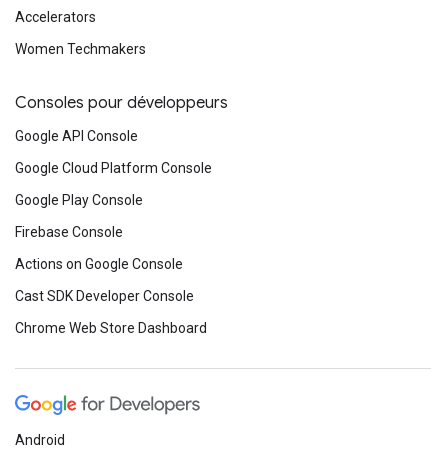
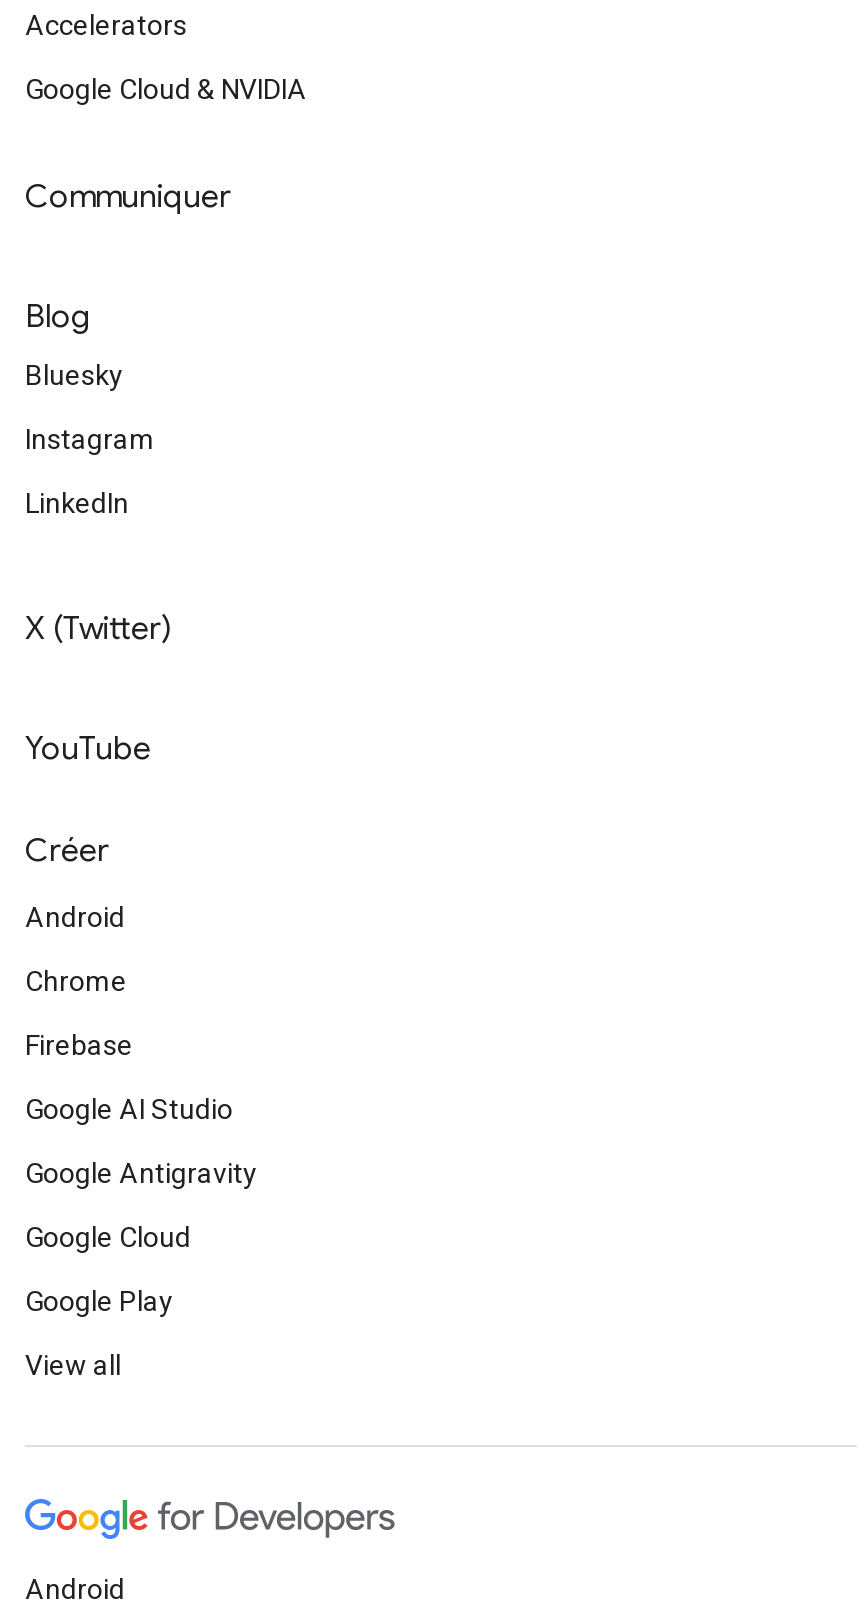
[15,41,228,336] Women Techmakers | Consoles pour développeurs | Google API Console | Google Cloud Platform Console | Google Play Console | Firebase Console | Actions on Google Console | Cast SDK Developer Console | Chrome Web Store Dashboard -> [25,73,307,1381] Google Cloud & NVIDIA | Communiquer | Blog | Bluesky | Instagram | LinkedIn | X (Twitter) | YouTube | Créer | Android | Chrome | Firebase | Google AI Studio | Google Antigravity | Google Cloud | Google Play | View all

